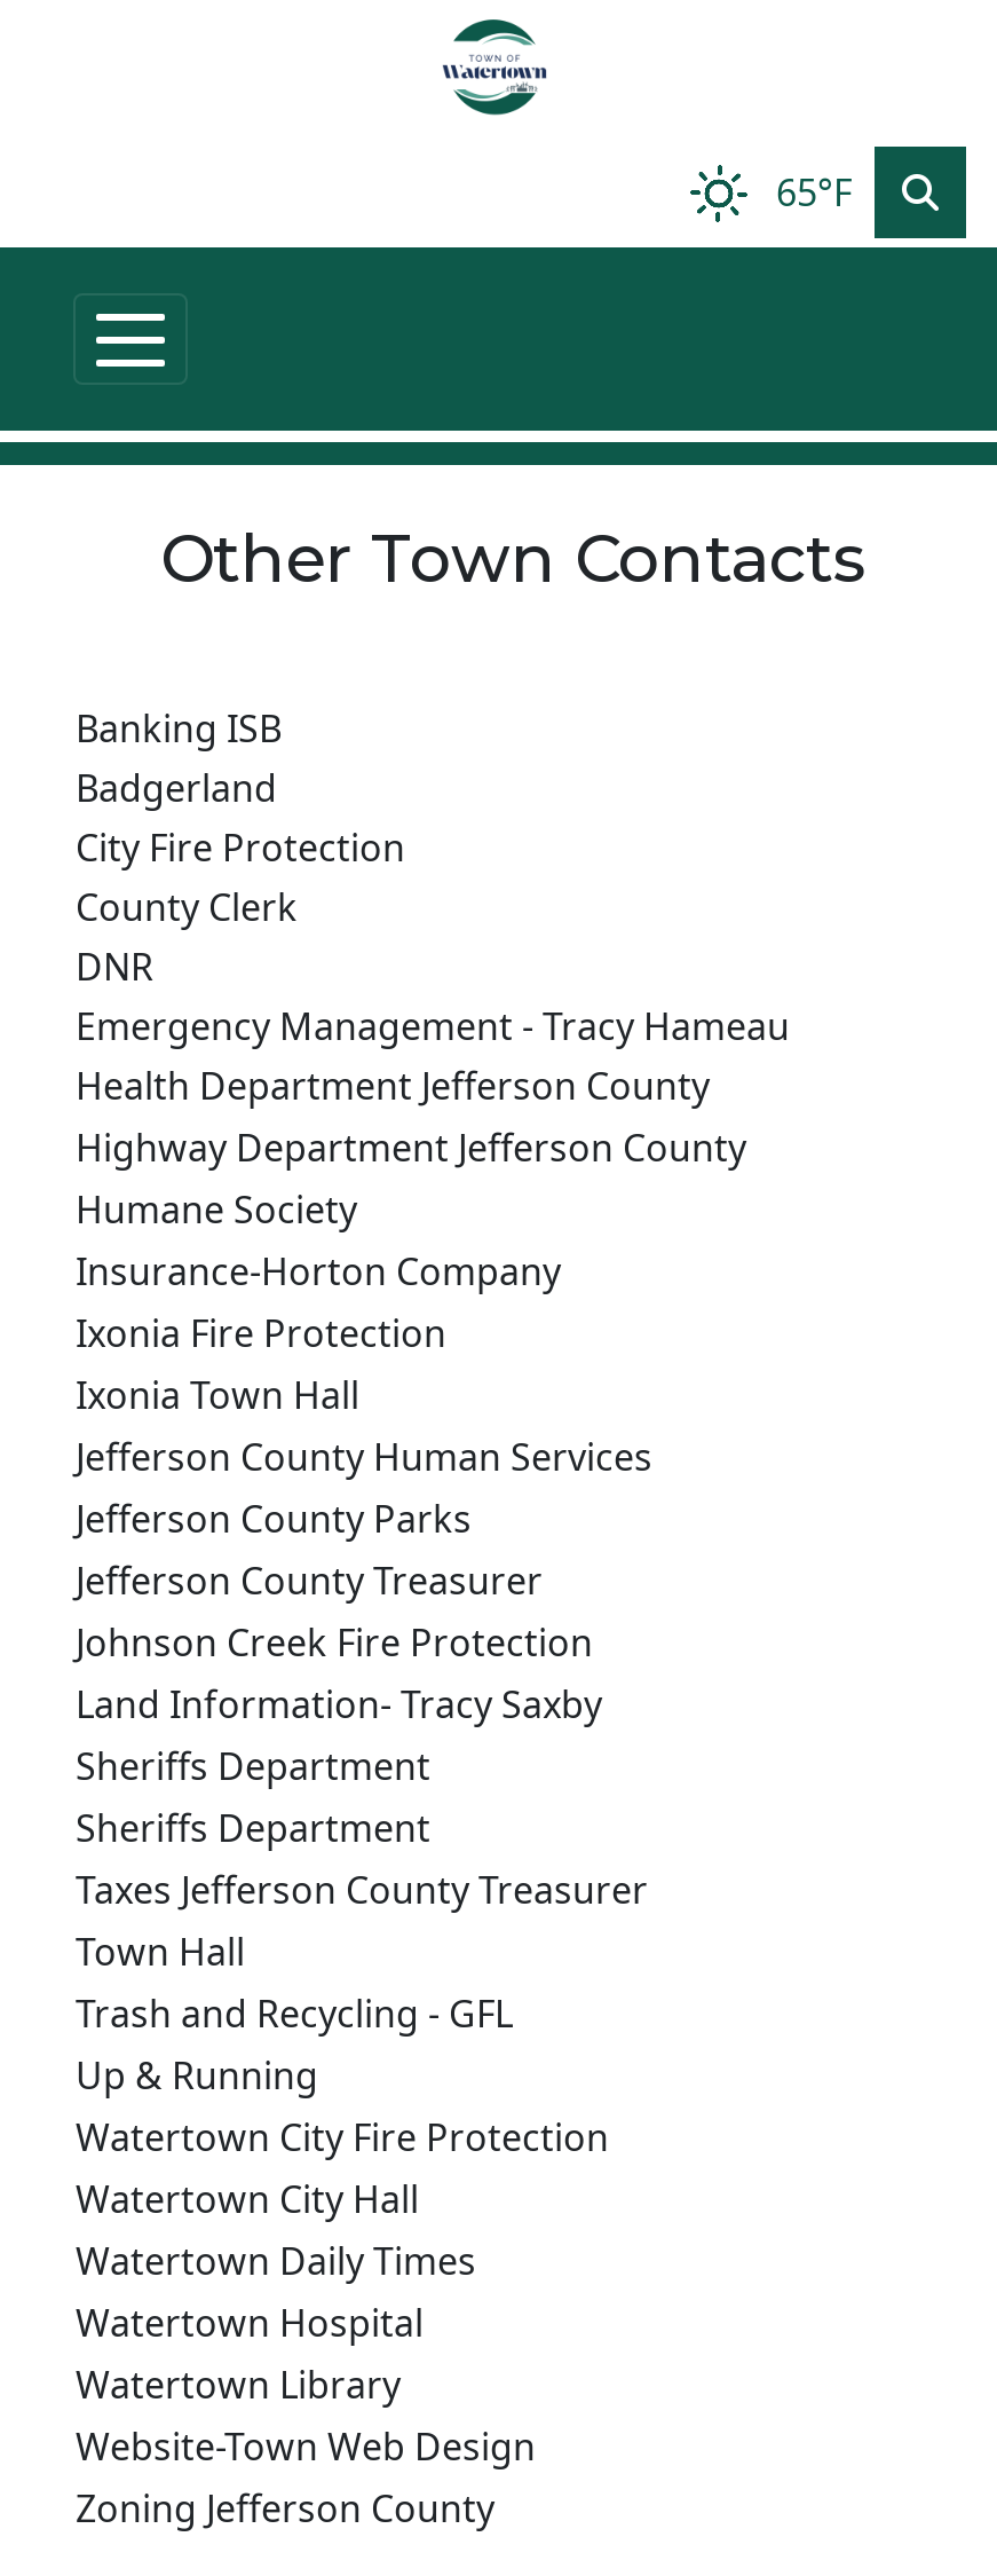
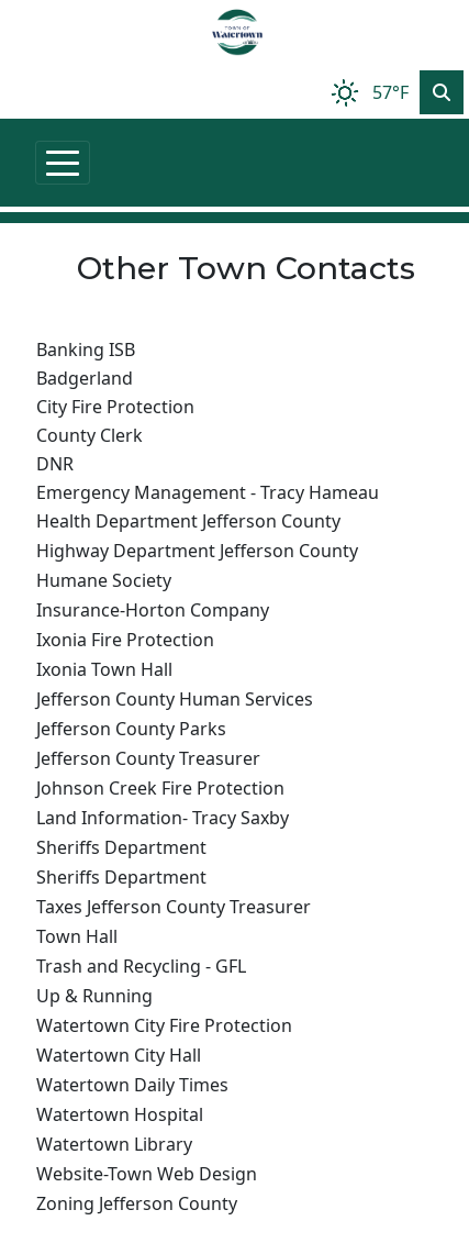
[776,166,852,216] 65°F -> [372,80,409,104] 57°F

